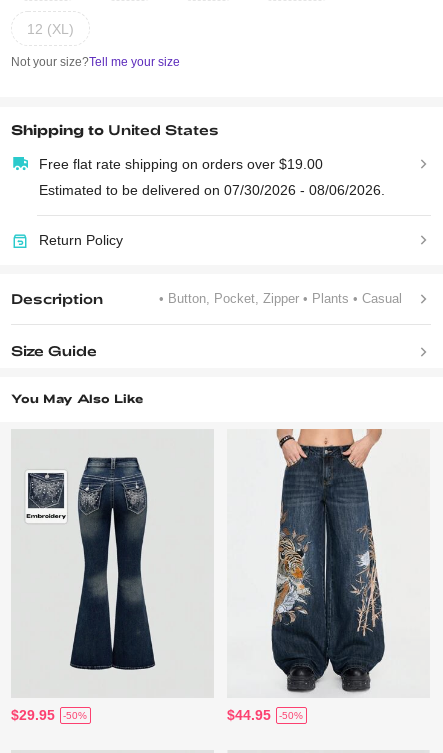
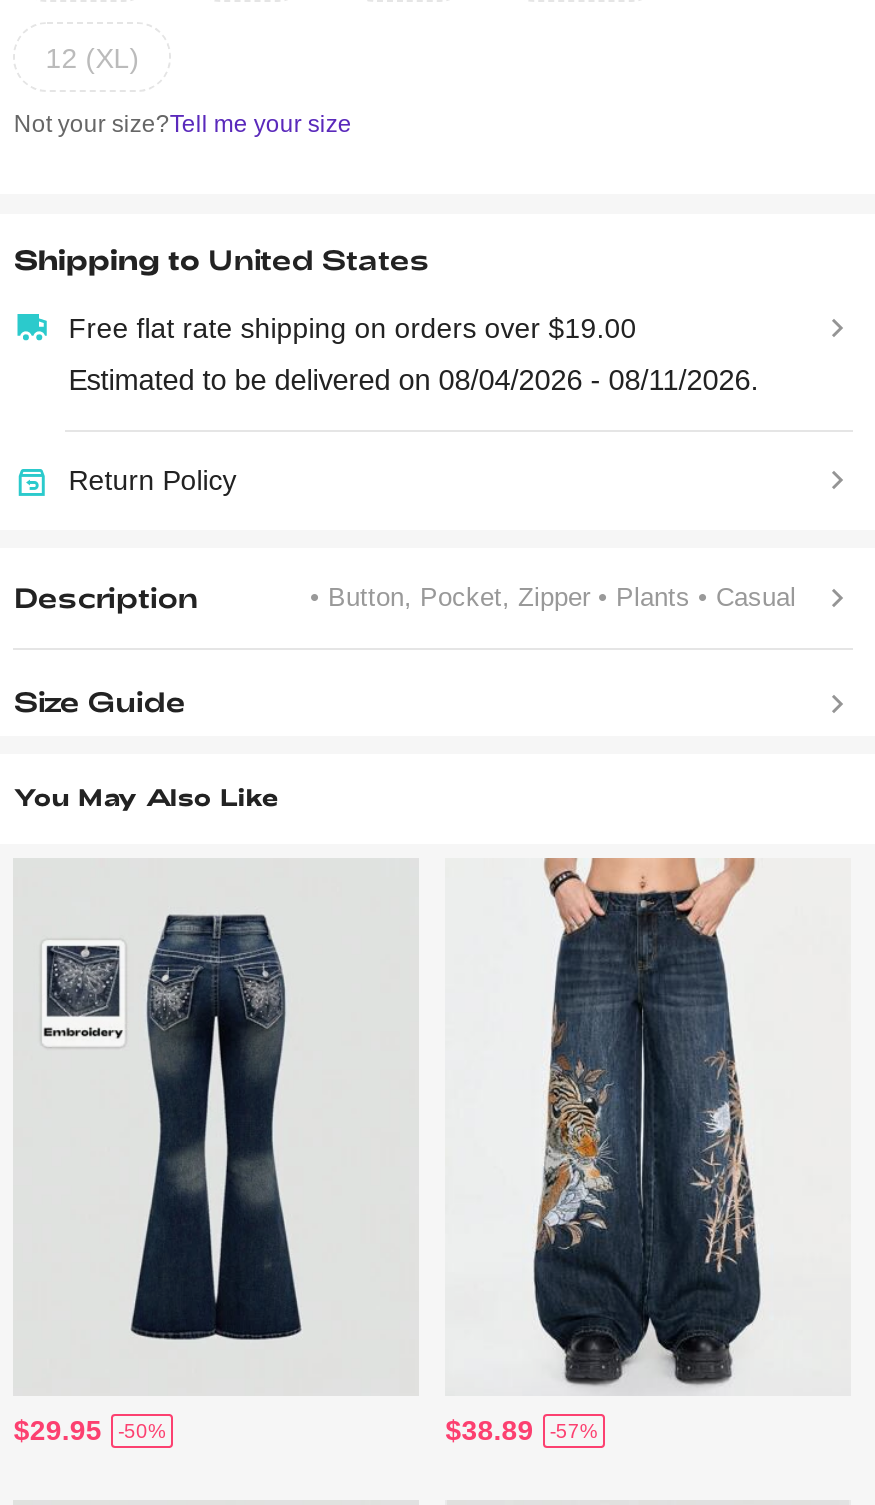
[39,182,385,198] Estimated to be delivered on 07/30/2026 - 08/06/2026. -> [68,363,758,395] Estimated to be delivered on 08/04/2026 - 08/11/2026.
[227,707,271,723] $44.95 -> [445,1414,533,1446] $38.89
[279,710,303,721] -50% -> [550,1421,598,1443] -57%

